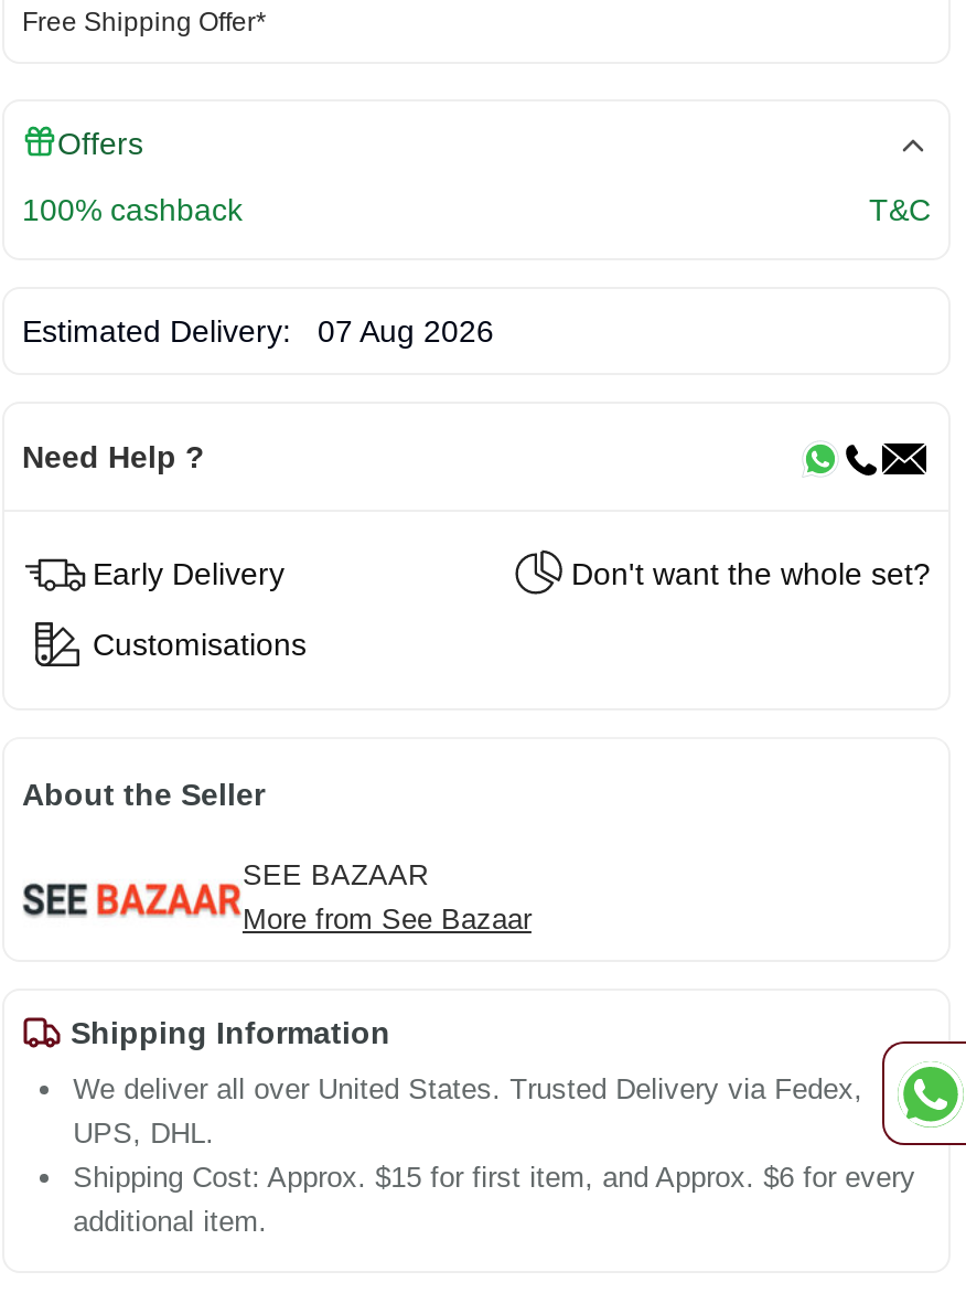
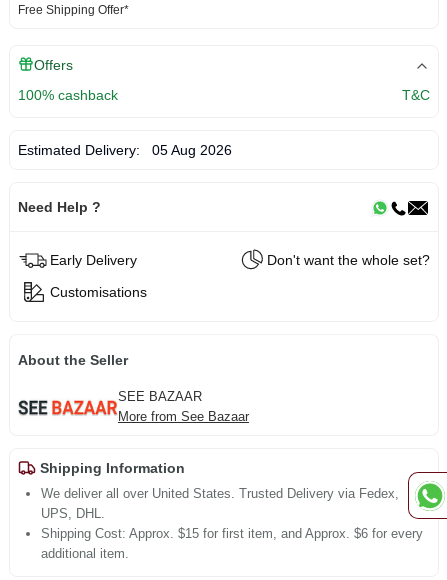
[22,313,494,348] Estimated Delivery: 07 Aug 2026 -> [18,142,232,158] Estimated Delivery: 05 Aug 2026

